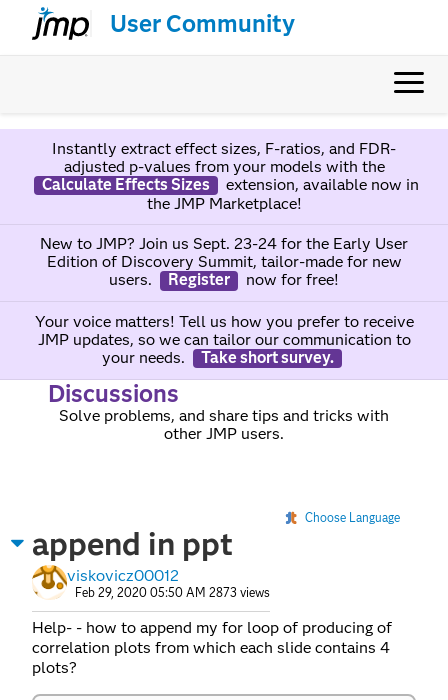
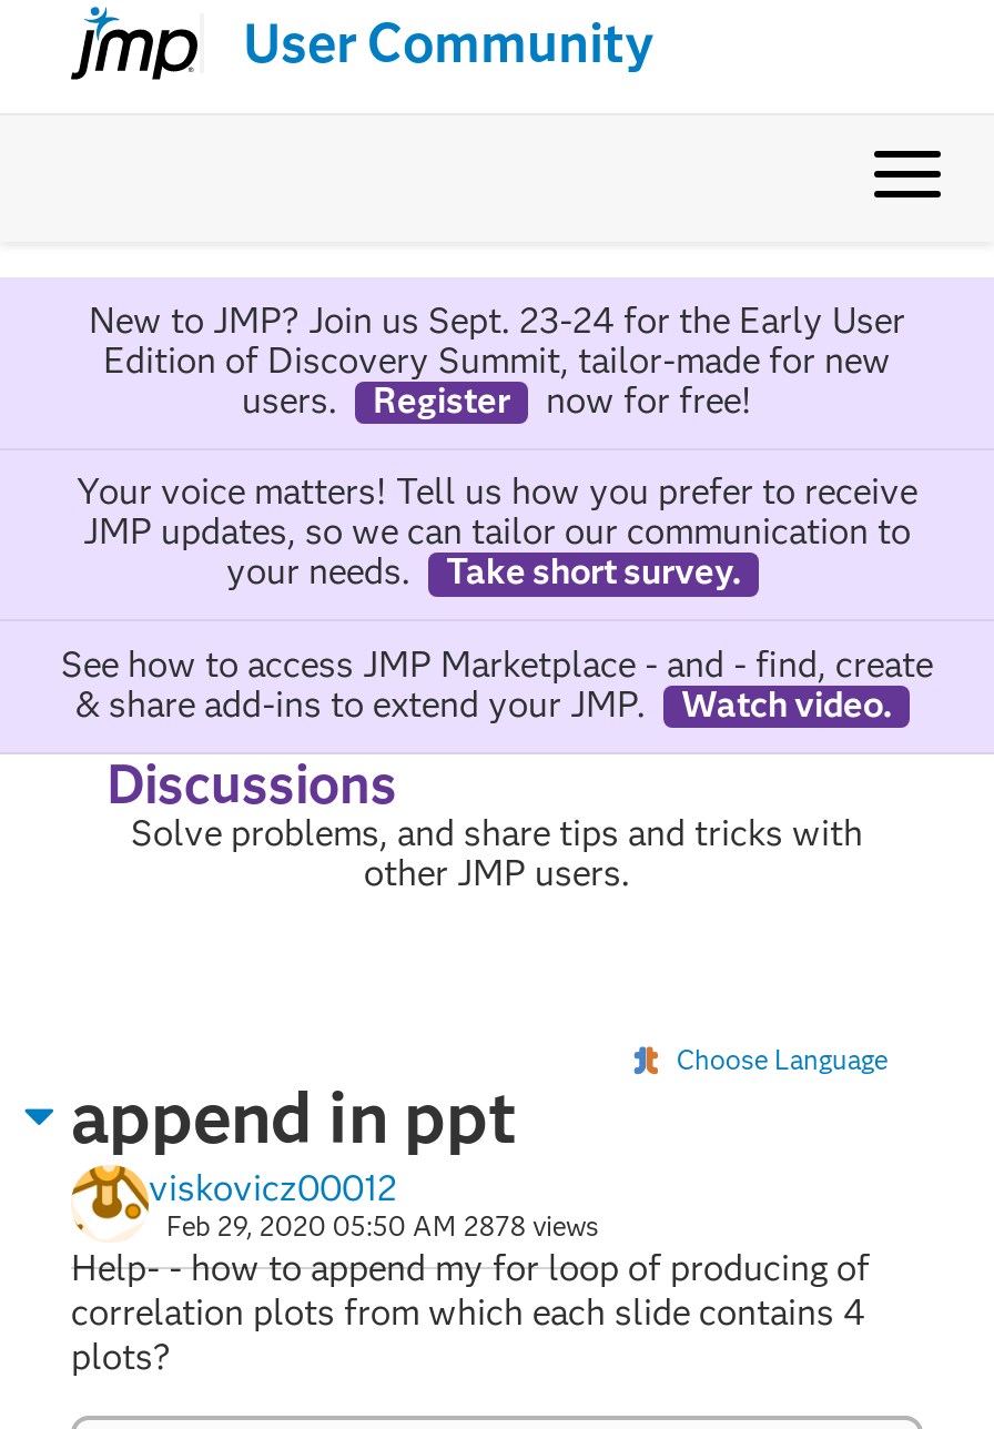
[41,139,418,213] Instantly extract effect sizes, F-ratios, and FDR- | adjusted p-values from your models with the | Calculate Effects Sizes | extension, available now in | the JMP Marketplace! -> none
moved [34,234,413,367] -> [77,299,917,593]: New to JMP? Join us Sept. 23-24 for the Early User | Edition of Discovery Summit, tailor-made for new | users. | ... | your needs. | Take short survey.
none -> [61,643,933,725] See how to access JMP Marketplace - and - find, create | & share add-ins to extend your JMP. | Watch video.
[75,585,270,600] Feb 29, 2020 05:50 AM 2873 views -> [166,1209,599,1242] Feb 29, 2020 05:50 AM 2878 views

